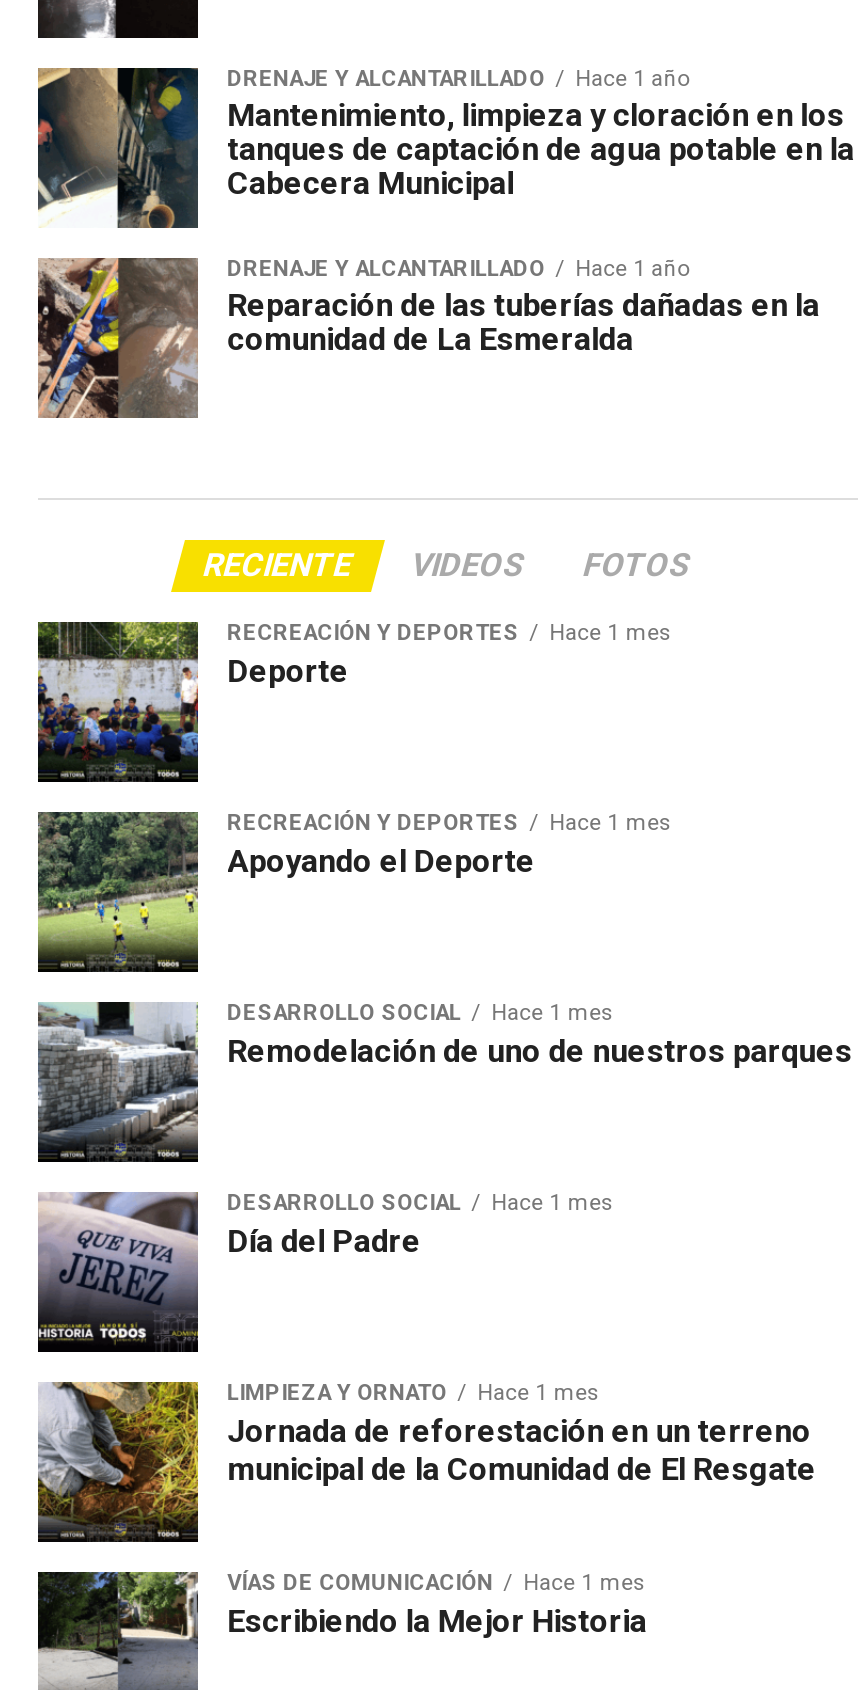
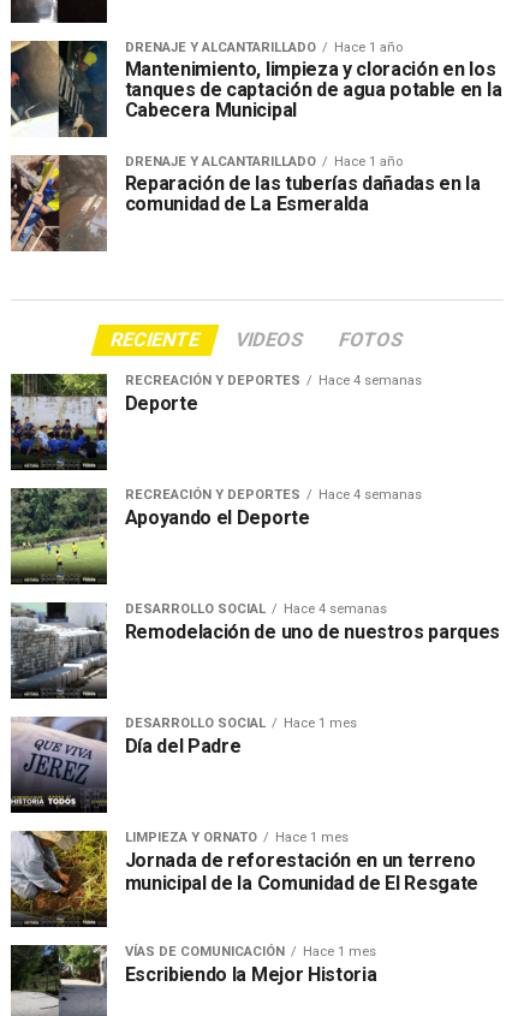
[227,620,671,646] RECREACIÓN Y DEPORTES Hace 1 mes -> [125,373,421,388] RECREACIÓN Y DEPORTES Hace 4 semanas
[227,810,671,836] RECREACIÓN Y DEPORTES Hace 1 mes -> [125,487,421,503] RECREACIÓN Y DEPORTES Hace 4 semanas
[227,1000,613,1026] DESARROLLO SOCIAL Hace 1 mes -> [125,601,387,617] DESARROLLO SOCIAL Hace 4 semanas

